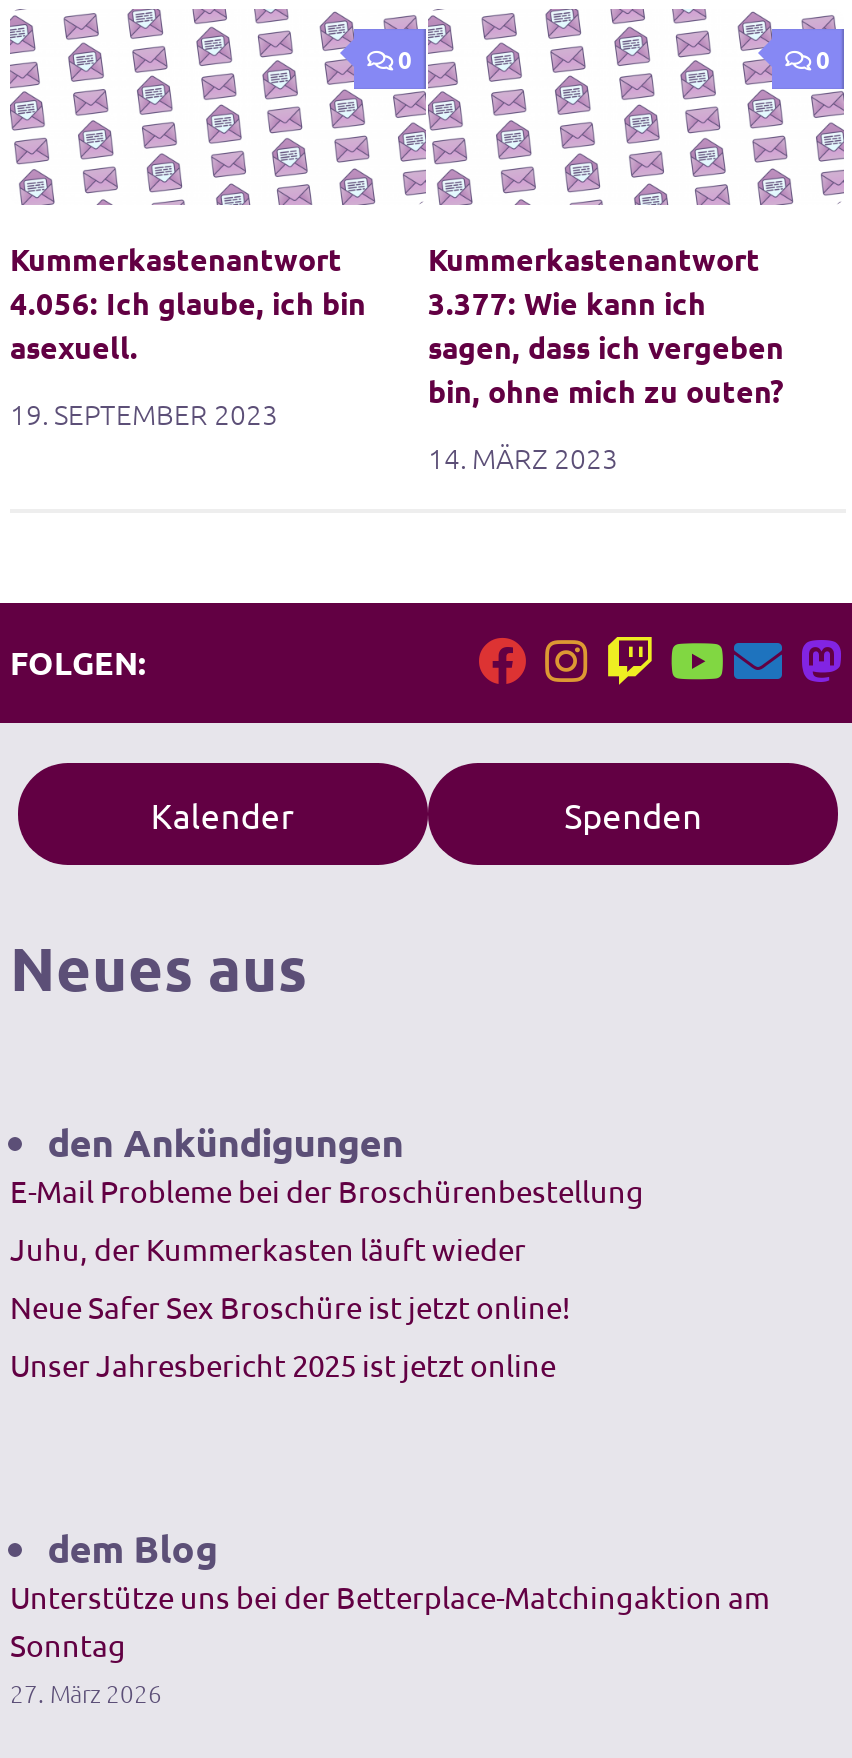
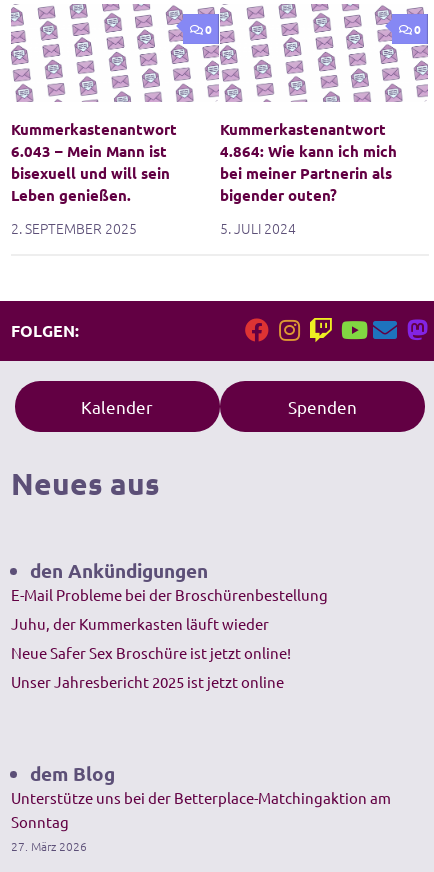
[10,283,366,367] 4.056: Ich glaube, ich bin | asexuell. -> [11,141,170,205] 6.043 – Mein Mann ist | bisexuell und will sein | Leben genießen.
[428,283,784,411] 3.377: Wie kann ich | sagen, dass ich vergeben | bin, ohne mich zu outen? -> [220,141,397,205] 4.864: Wie kann ich mich | bei meiner Partnerin als | bigender outen?
[10,393,278,433] 19. SEPTEMBER 2023 -> [11,218,137,238] 2. SEPTEMBER 2025
[428,437,618,477] 14. MÄRZ 2023 -> [220,218,296,238] 5. JULI 2024

